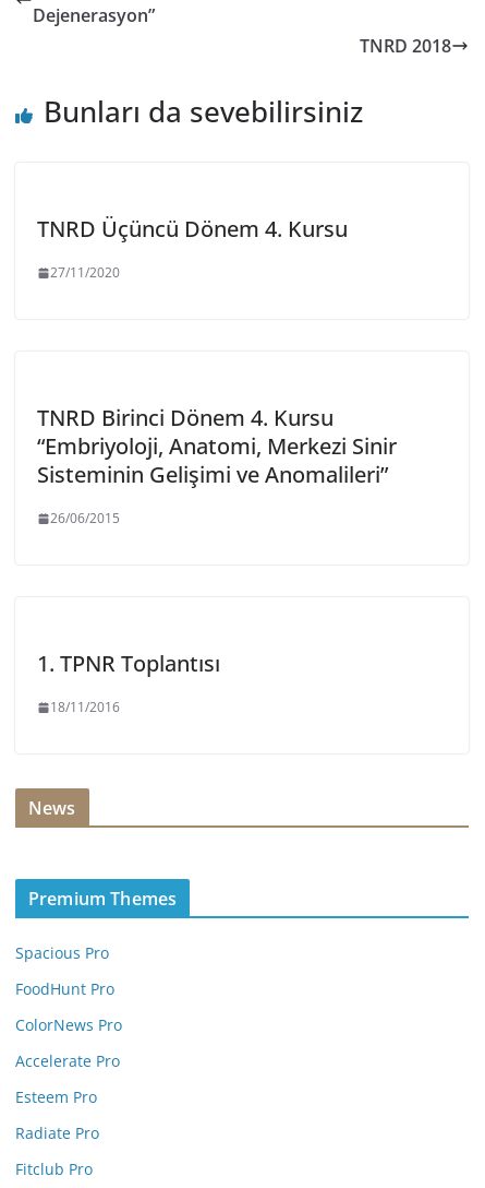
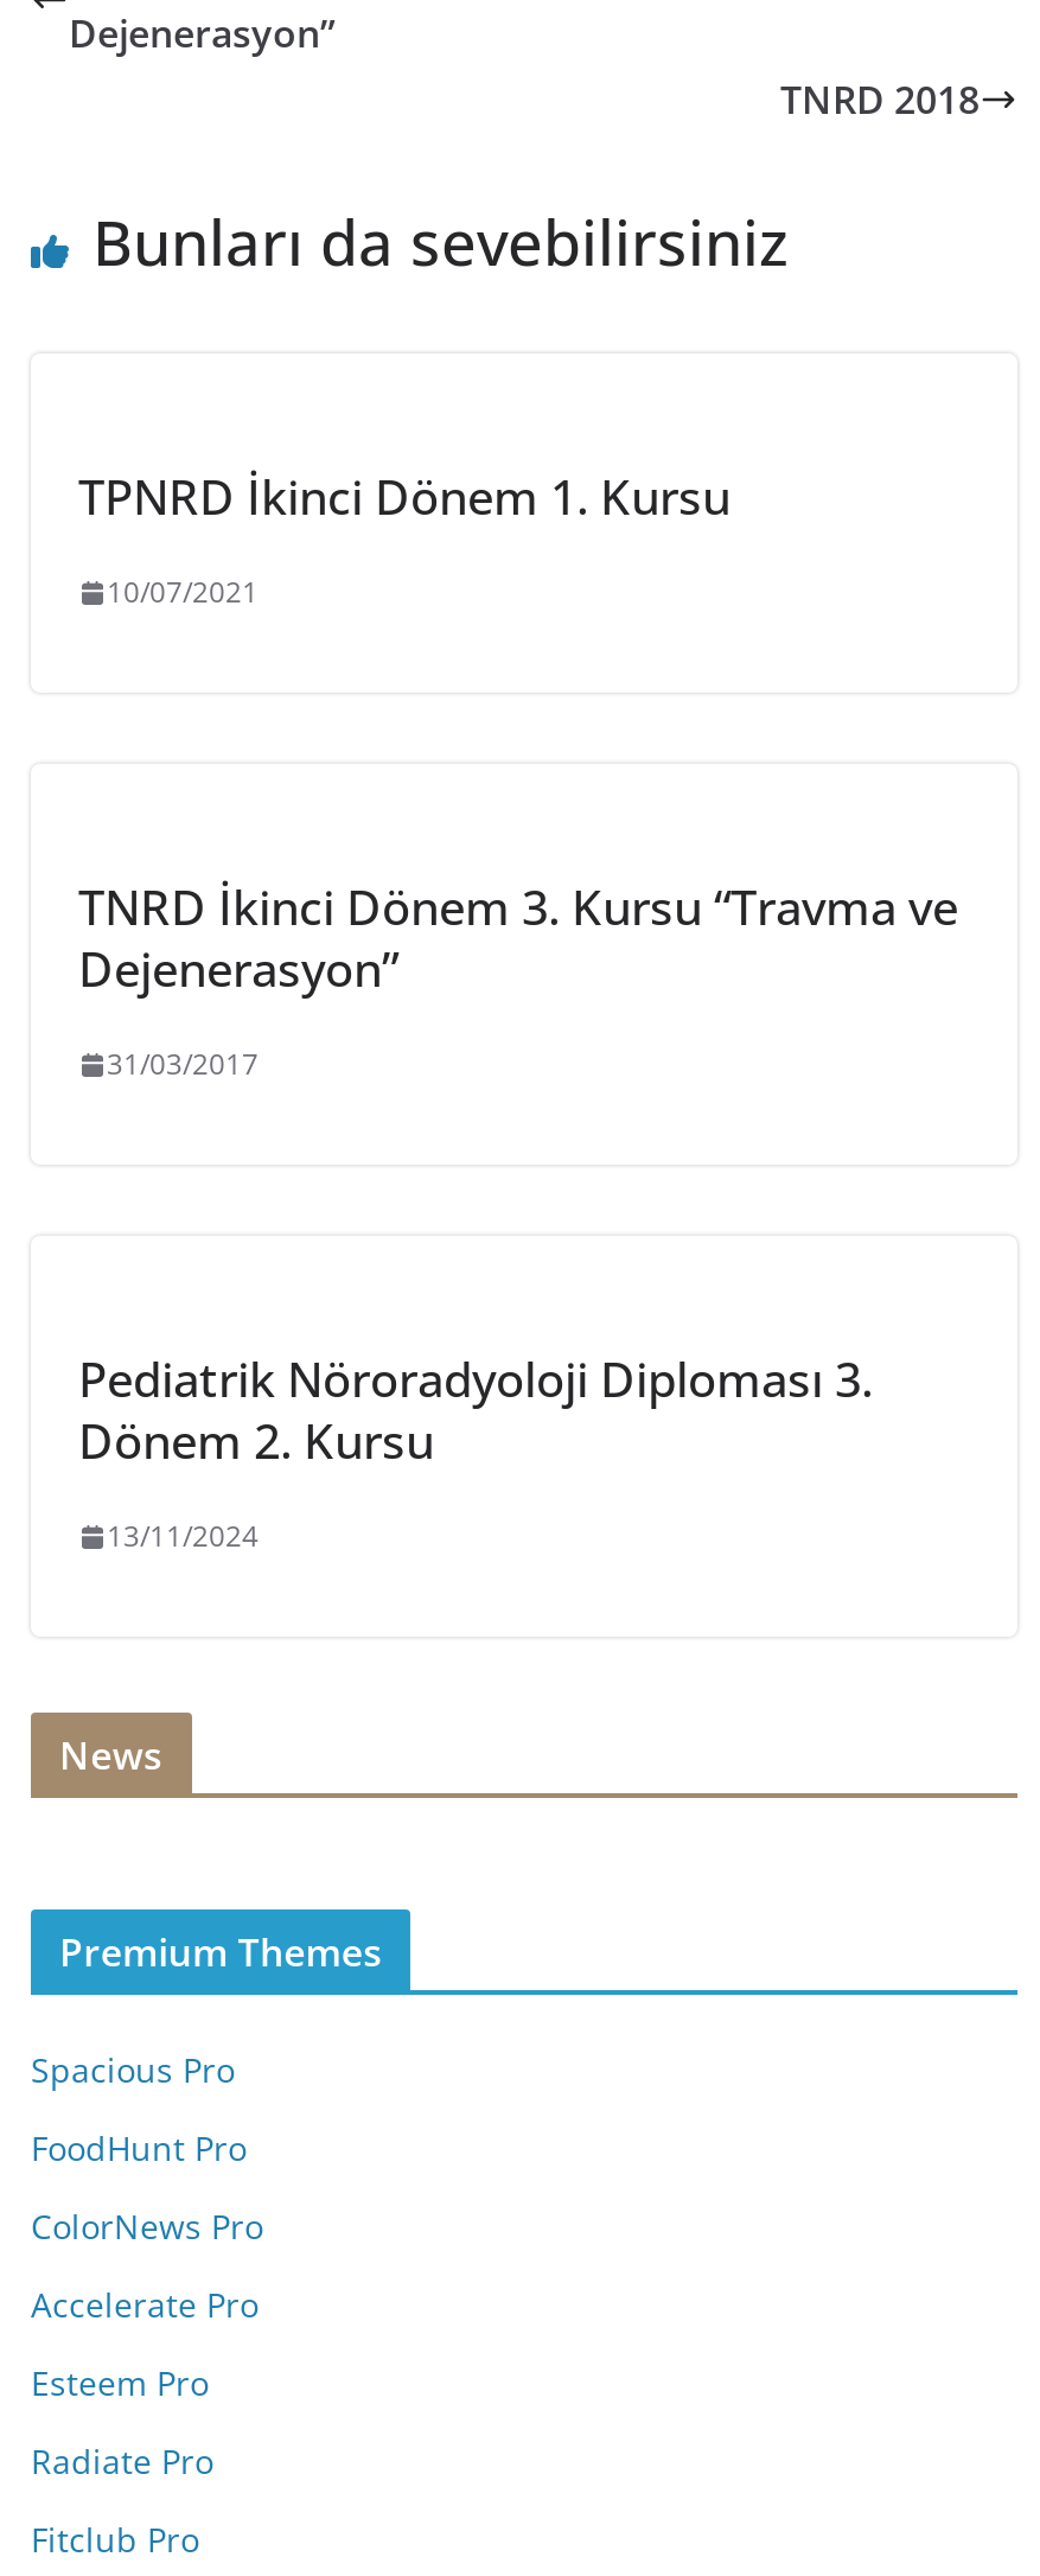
[37,214,348,244] TNRD Üçüncü Dönem 4. Kursu -> [78,466,730,530] TPNRD İkinci Dönem 1. Kursu
[50,264,120,282] 27/11/2020 -> [107,573,259,613] 10/07/2021
[37,403,397,490] TNRD Birinci Dönem 4. Kursu | “Embriyoloji, Anatomi, Merkezi Sinir | Sisteminin Gelişimi ve Anomalileri” -> [78,876,958,1002] TNRD İkinci Dönem 3. Kursu “Travma ve | Dejenerasyon”
[50,509,120,528] 26/06/2015 -> [107,1045,259,1085] 31/03/2017
[37,649,220,679] 1. TPNR Toplantısı -> [78,1348,873,1474] Pediatrik Nöroradyoloji Diploması 3. | Dönem 2. Kursu
[50,698,120,717] 18/11/2016 -> [107,1517,259,1557] 13/11/2024

